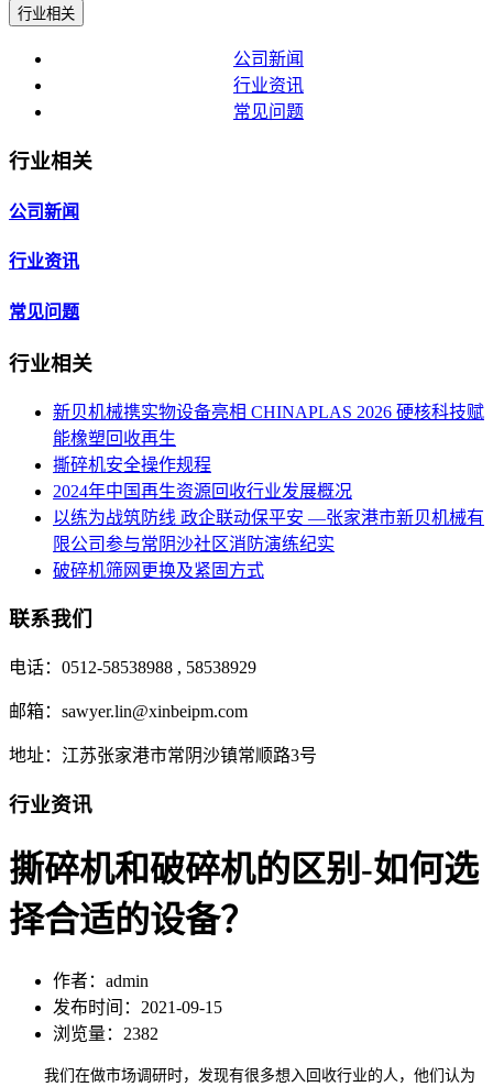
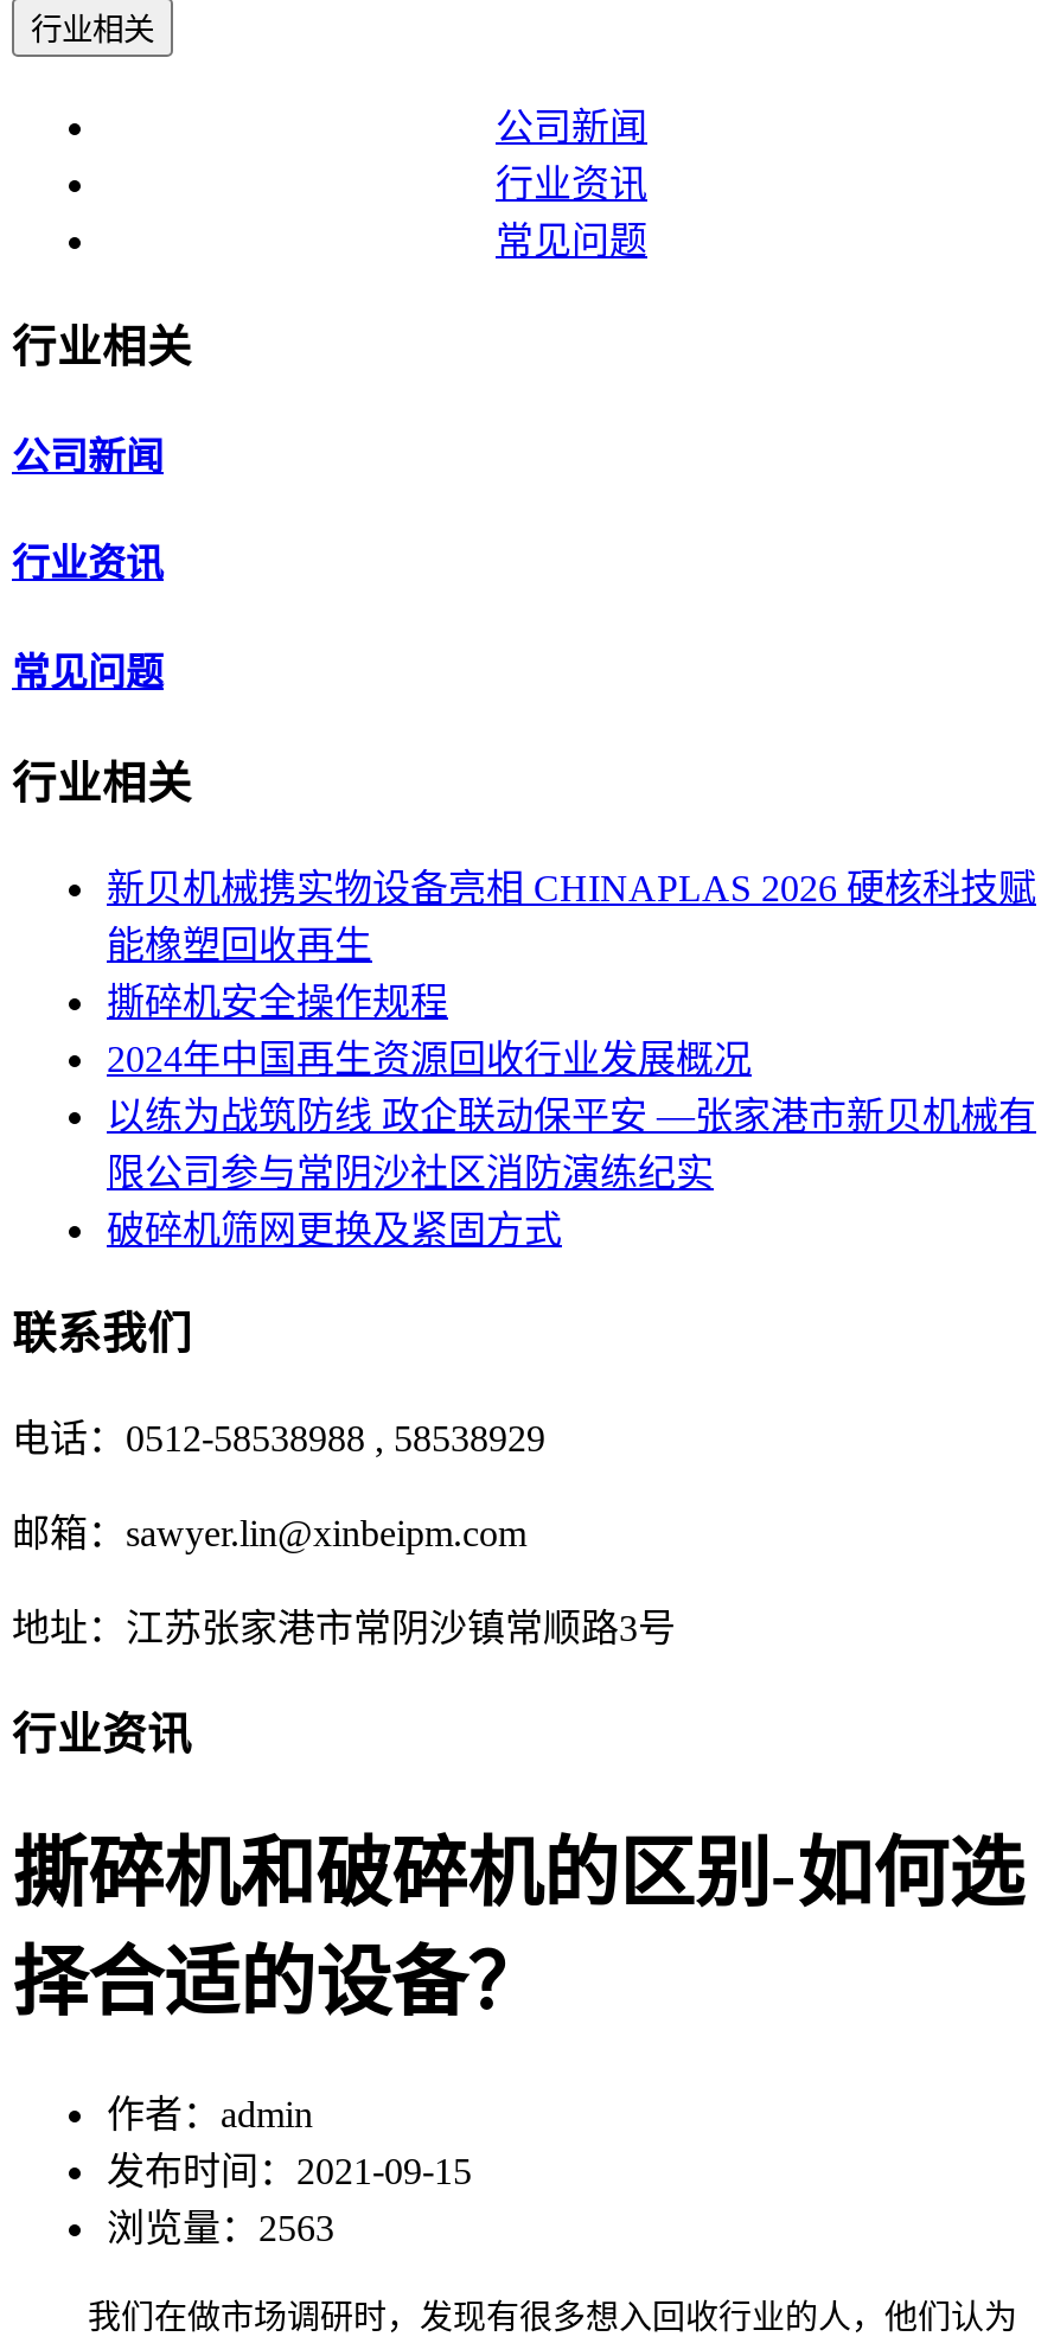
[53,1024,158,1042] 浏览量：2382 -> [107,2207,334,2247] 浏览量：2563

